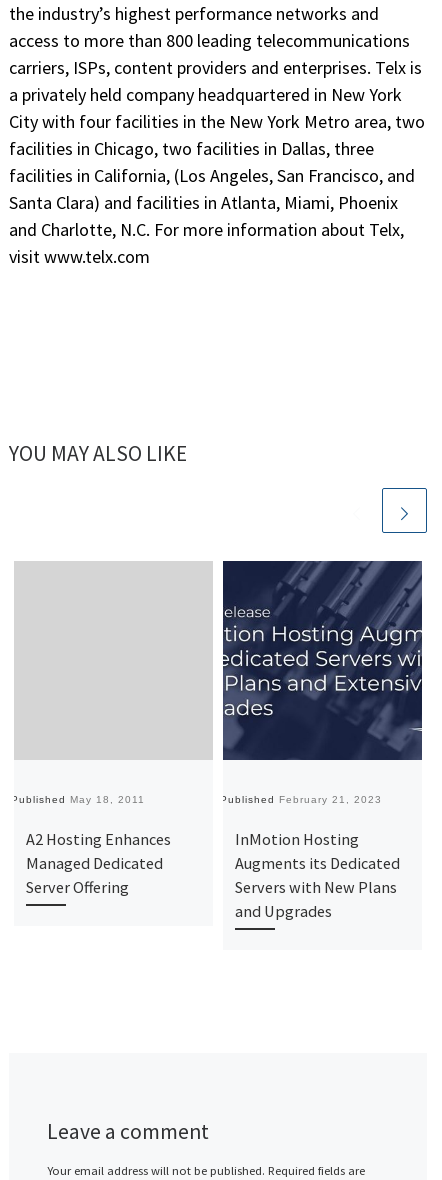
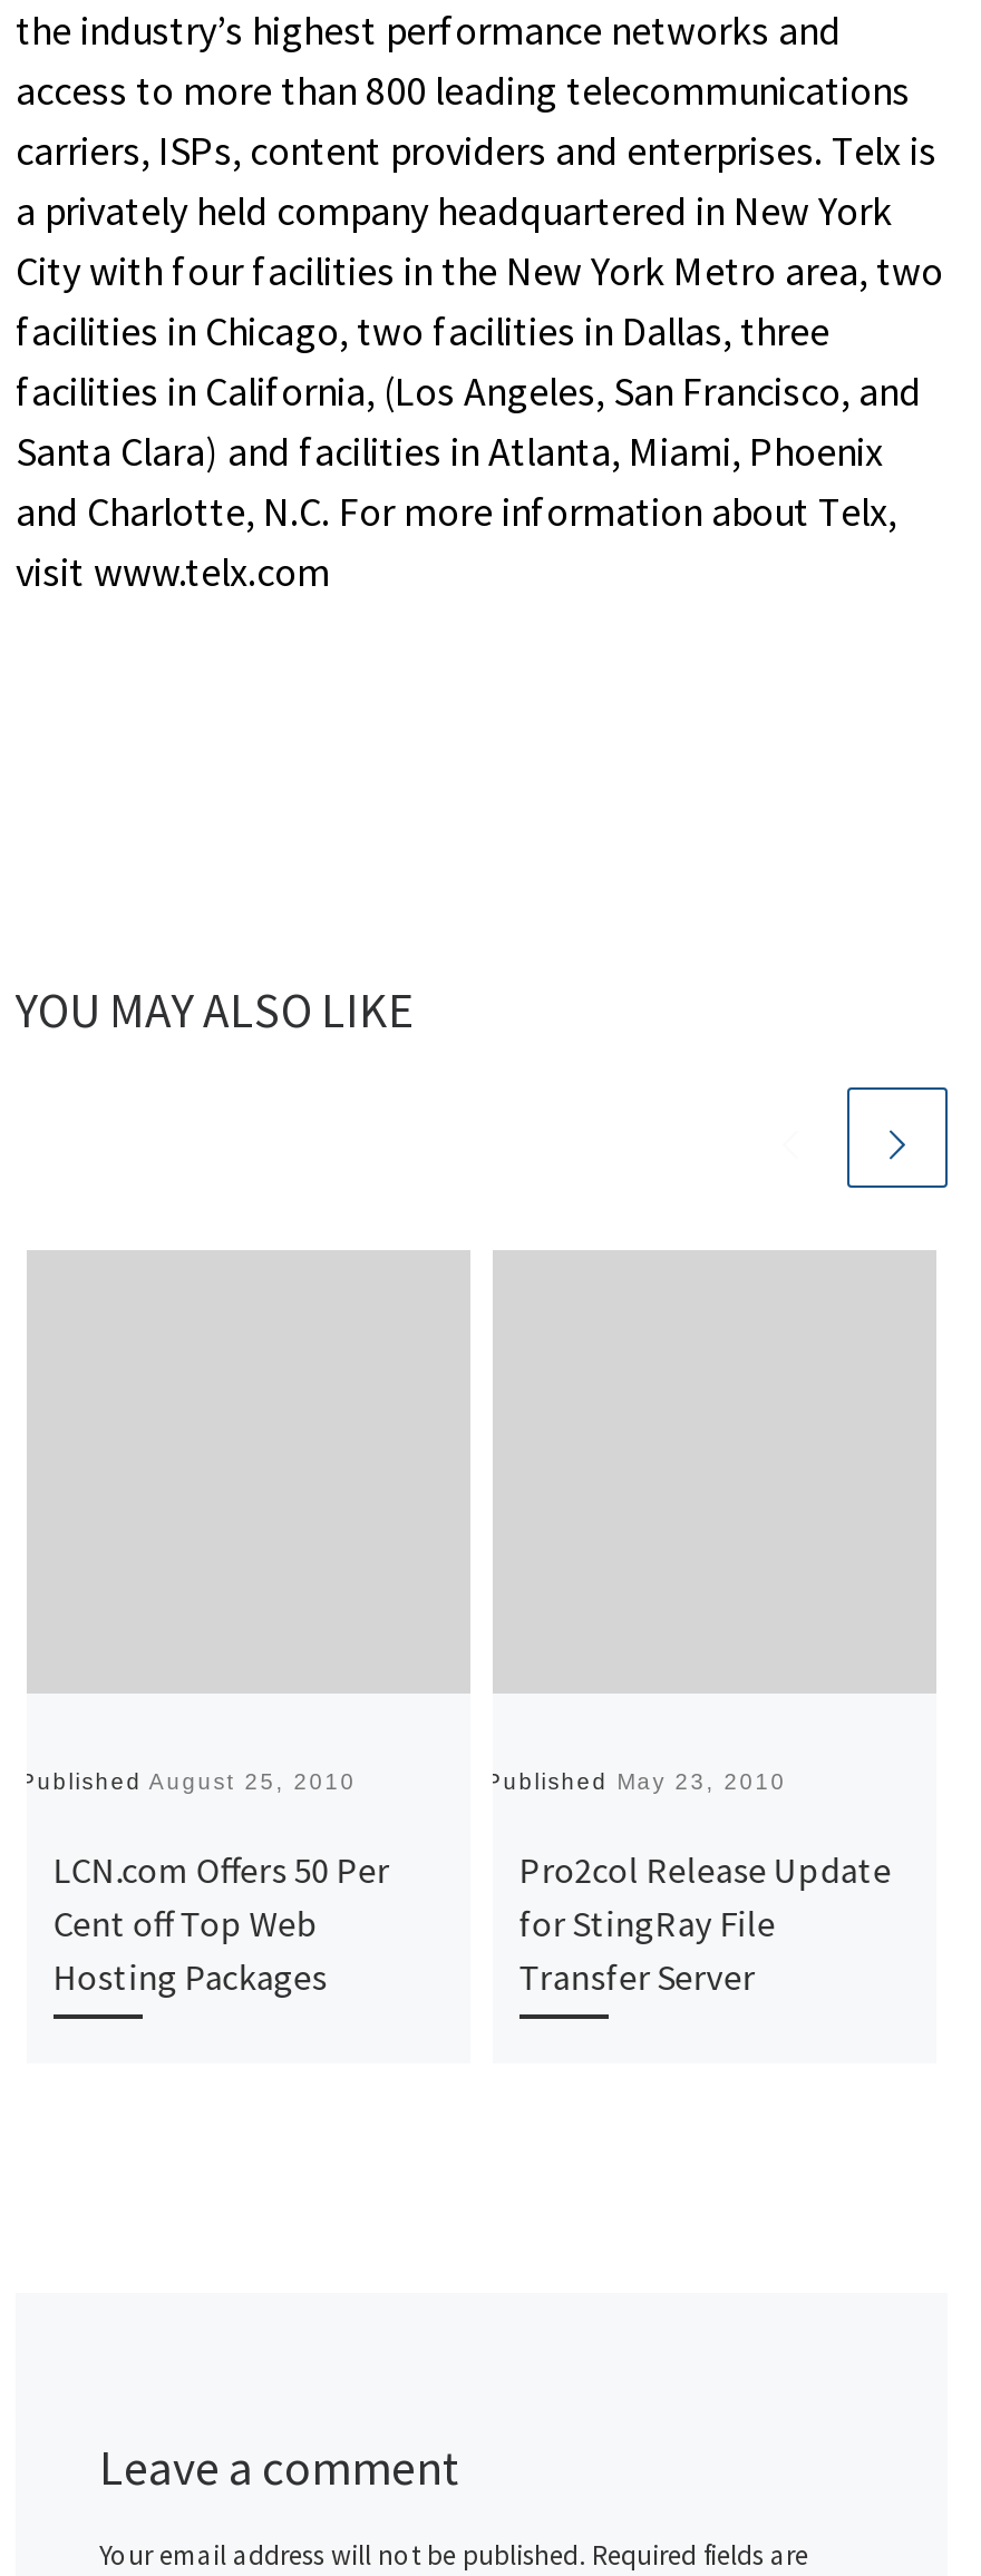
[222,560,423,761] [image] -> none
[11,794,145,805] Published May 18, 2011 -> [19,1770,356,1794] Published August 25, 2010
[220,794,382,805] Published February 21, 2023 -> [485,1770,786,1794] Published May 23, 2010
[26,829,171,897] A2 Hosting Enhances | Managed Dedicated | Server Offering -> [53,1848,390,2000] LCN.com Offers 50 Per | Cent off Top Web | Hosting Packages
[235,829,400,921] InMotion Hosting | Augments its Dedicated | Servers with New Plans | and Upgrades -> [519,1848,891,2000] Pro2col Release Update | for StingRay File | Transfer Server

